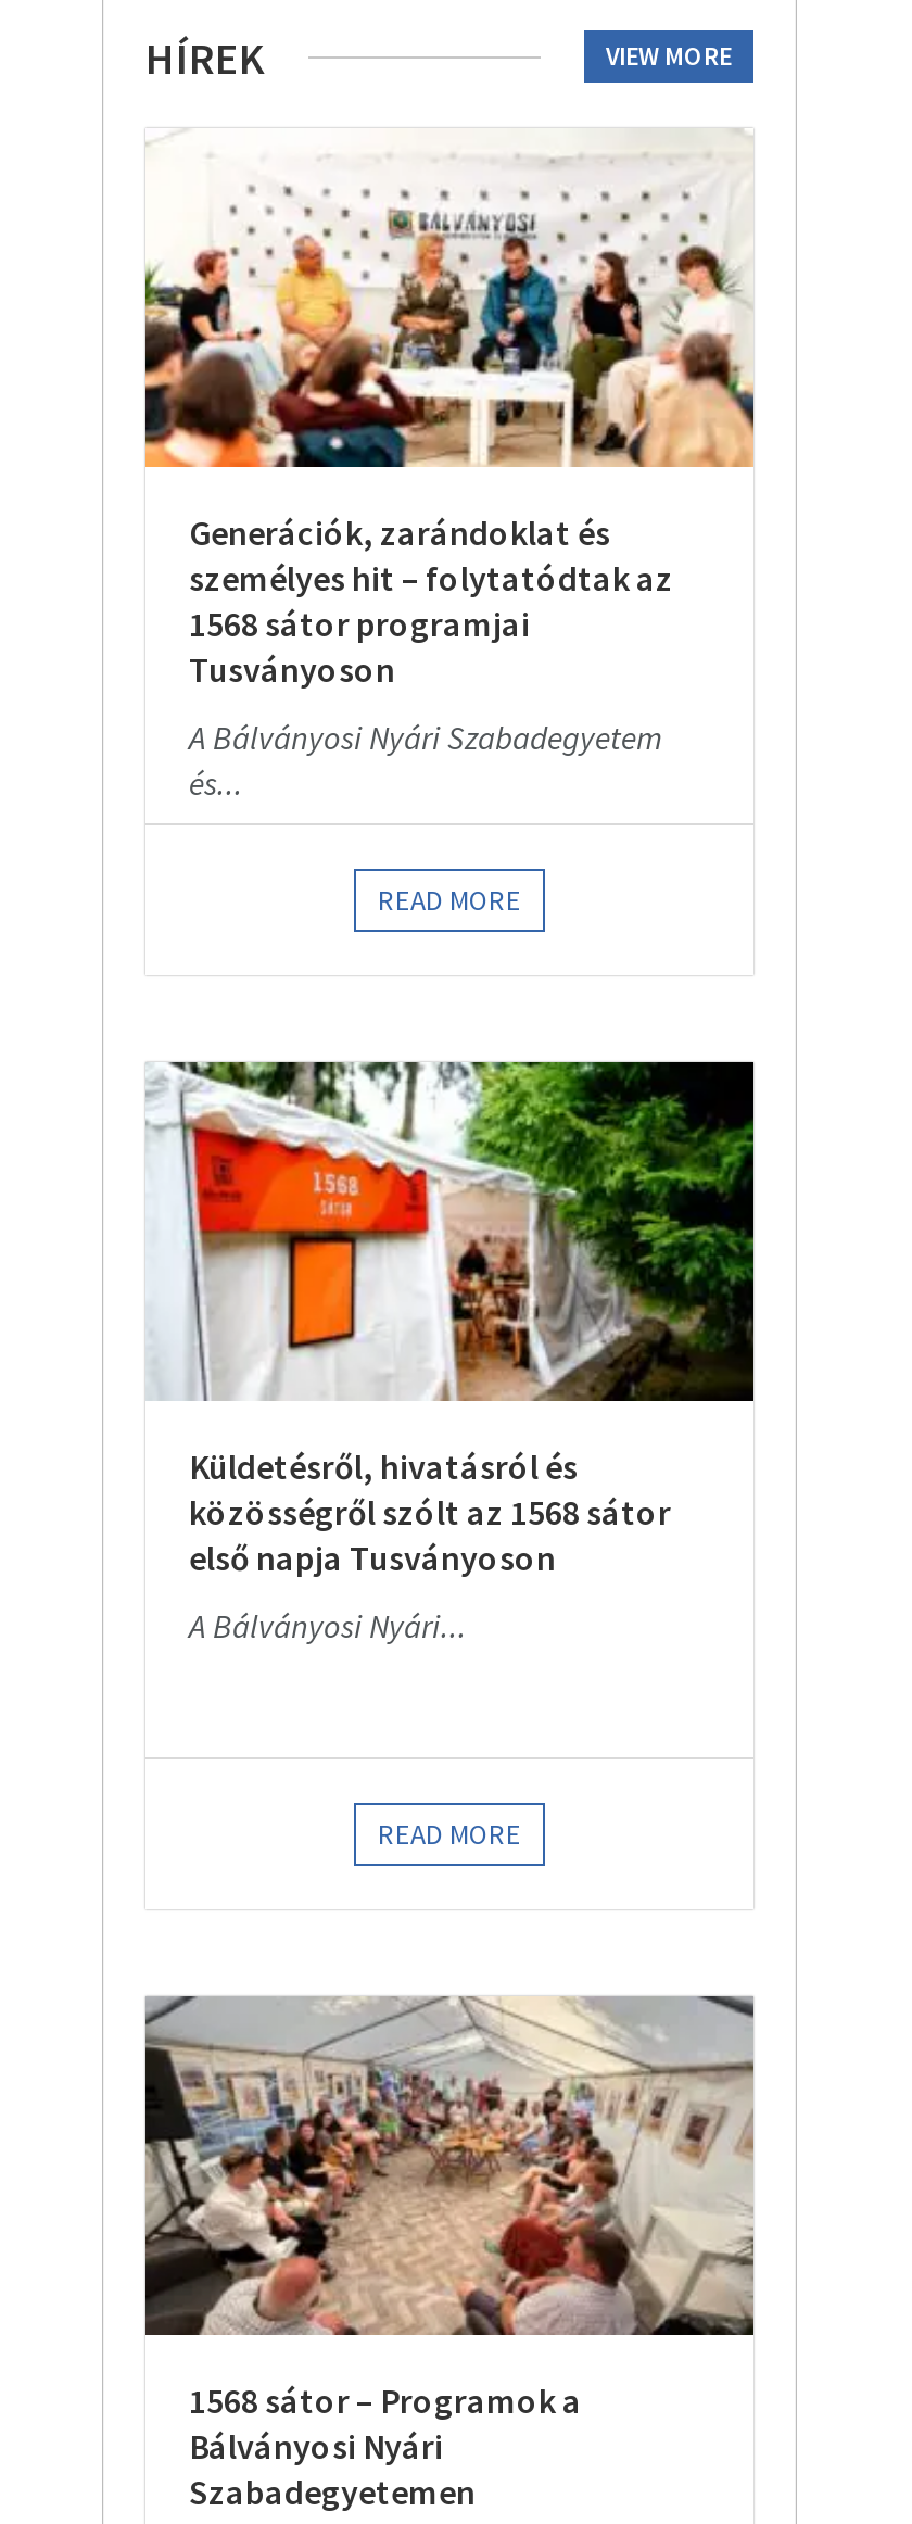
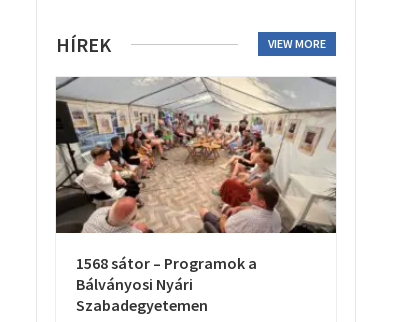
[143,130,753,919] [image] | Generációk, zarándoklat és | személyes hit – folytatódtak az | 1568 sátor programjai | Tusványoson | A Bálványosi Nyári Szabadegyetem | és... | READ MORE -> none
[145,1060,756,1647] [image] | Küldetésről, hivatásról és | közösségről szólt az 1568 sátor | első napja Tusványoson | A Bálványosi Nyári... -> none
[378,1816,521,1853] READ MORE -> none

